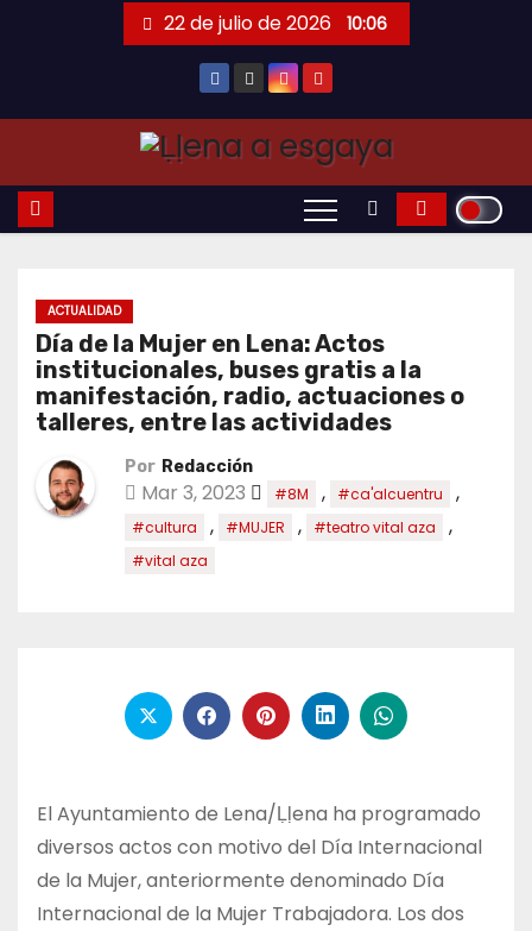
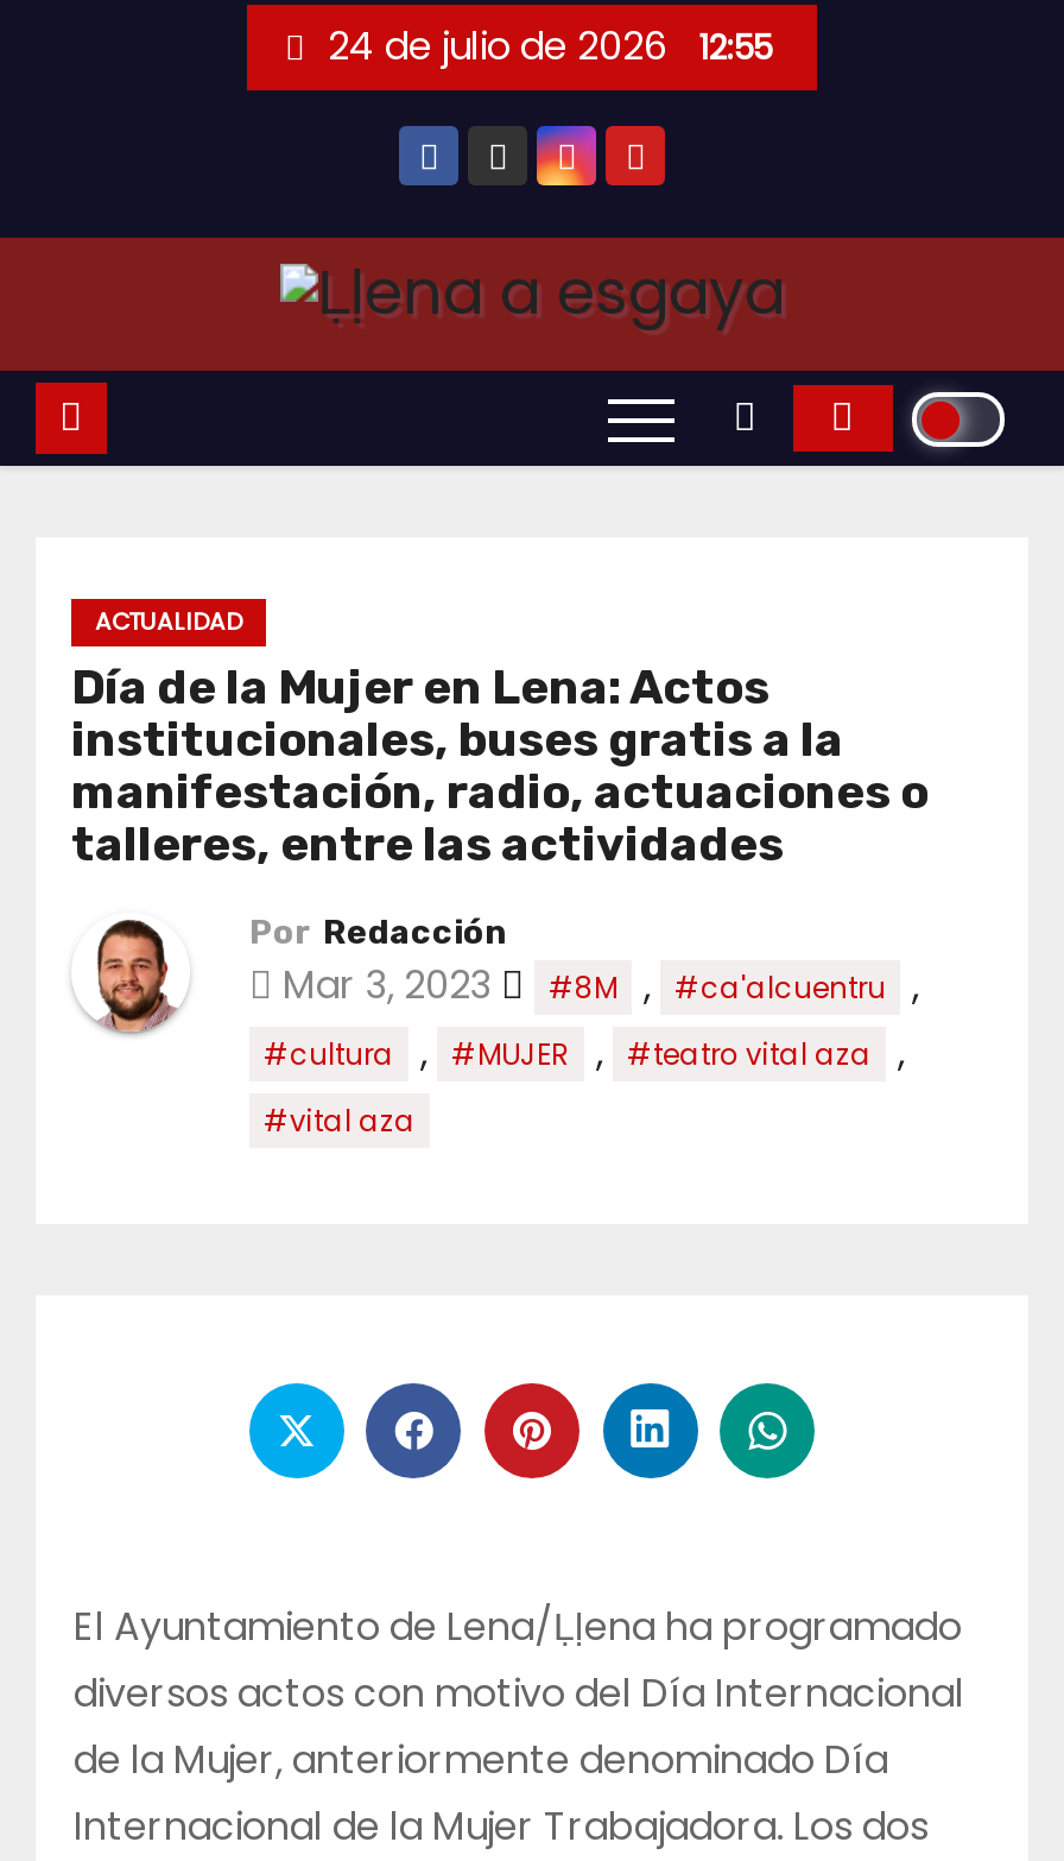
[163,10,387,37] 22 de julio de 2026 10:06 -> [328,19,772,74] 24 de julio de 2026 12:55

